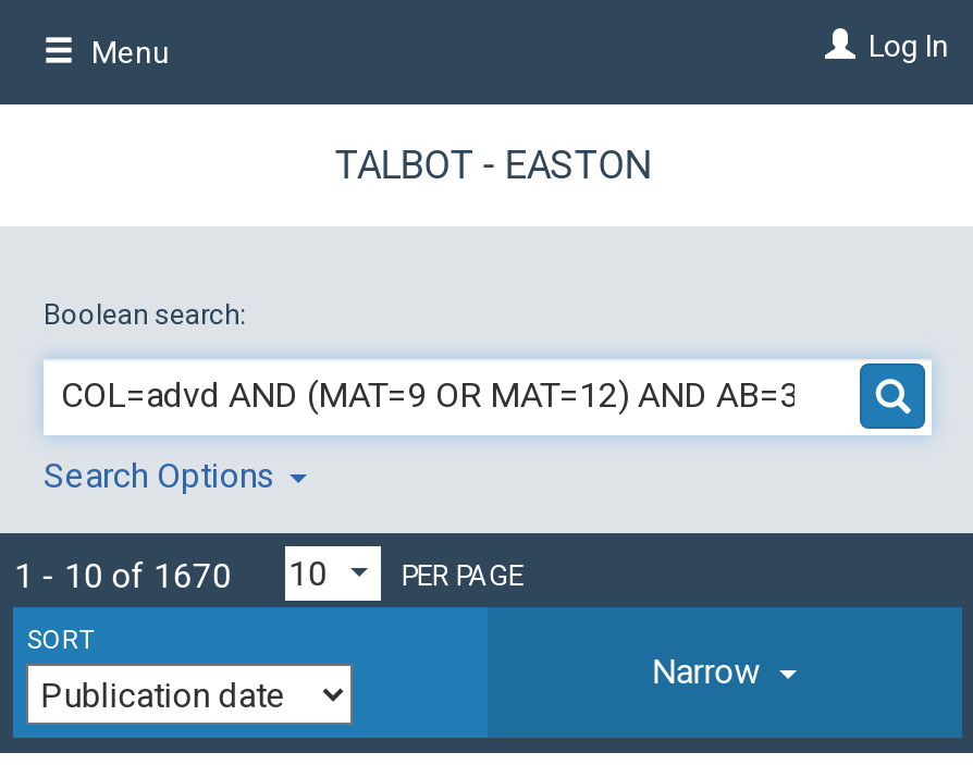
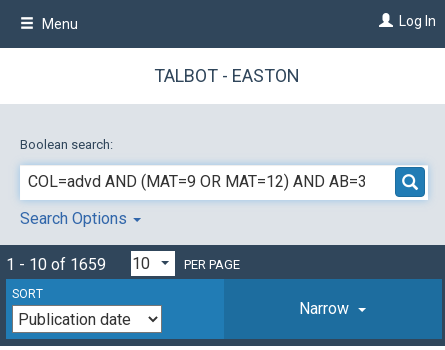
[14,555,232,596] 1 - 10 of 1670 -> [6,255,106,274] 1 - 10 of 1659

